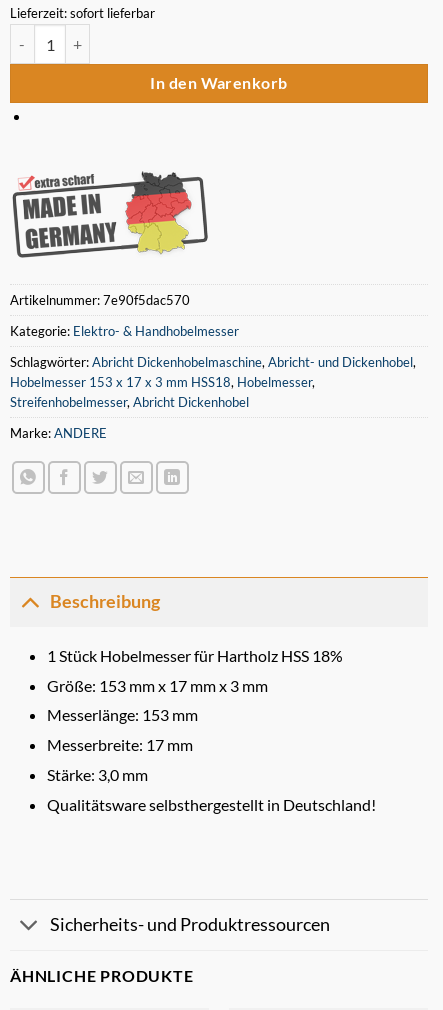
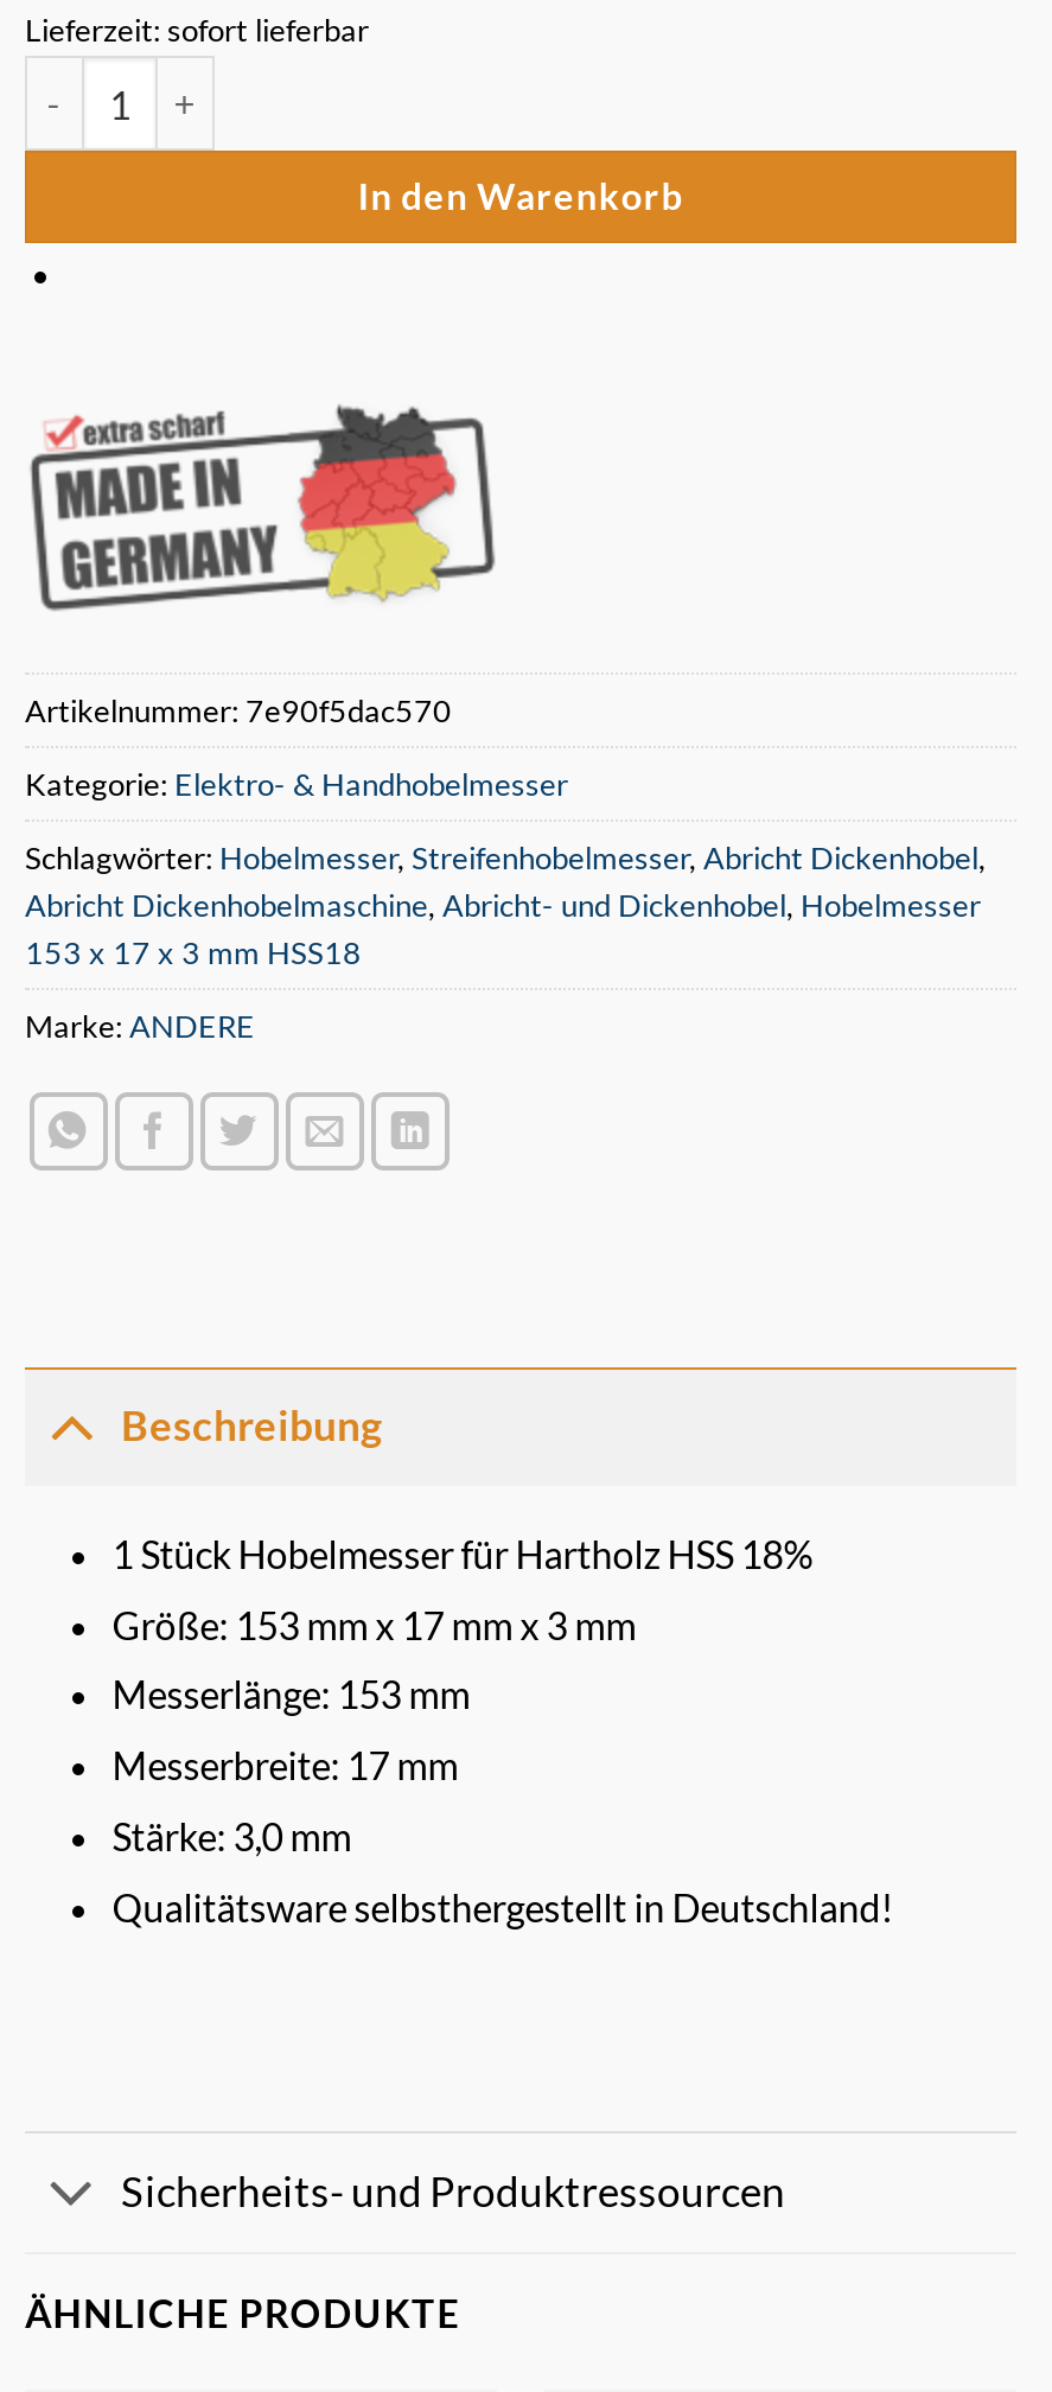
[10,354,416,410] Schlagwörter: Abricht Dickenhobelmaschine, Abricht- und Dickenhobel, | Hobelmesser 153 x 17 x 3 mm HSS18, Hobelmesser, | Streifenhobelmesser, Abricht Dickenhobel -> [25,838,986,971] Schlagwörter: Hobelmesser, Streifenhobelmesser, Abricht Dickenhobel, | Abricht Dickenhobelmaschine, Abricht- und Dickenhobel, Hobelmesser | 153 x 17 x 3 mm HSS18

